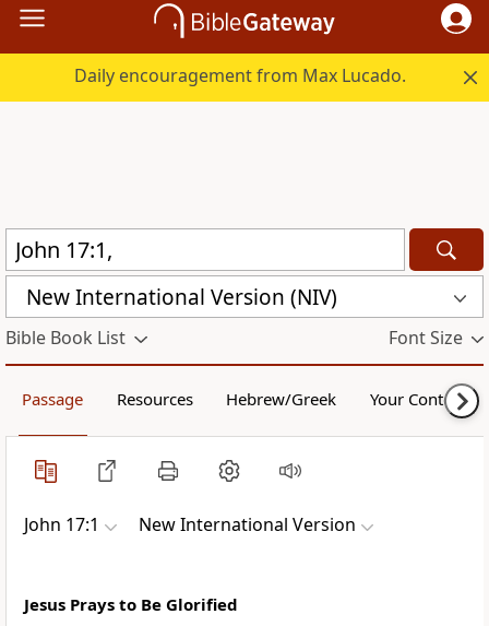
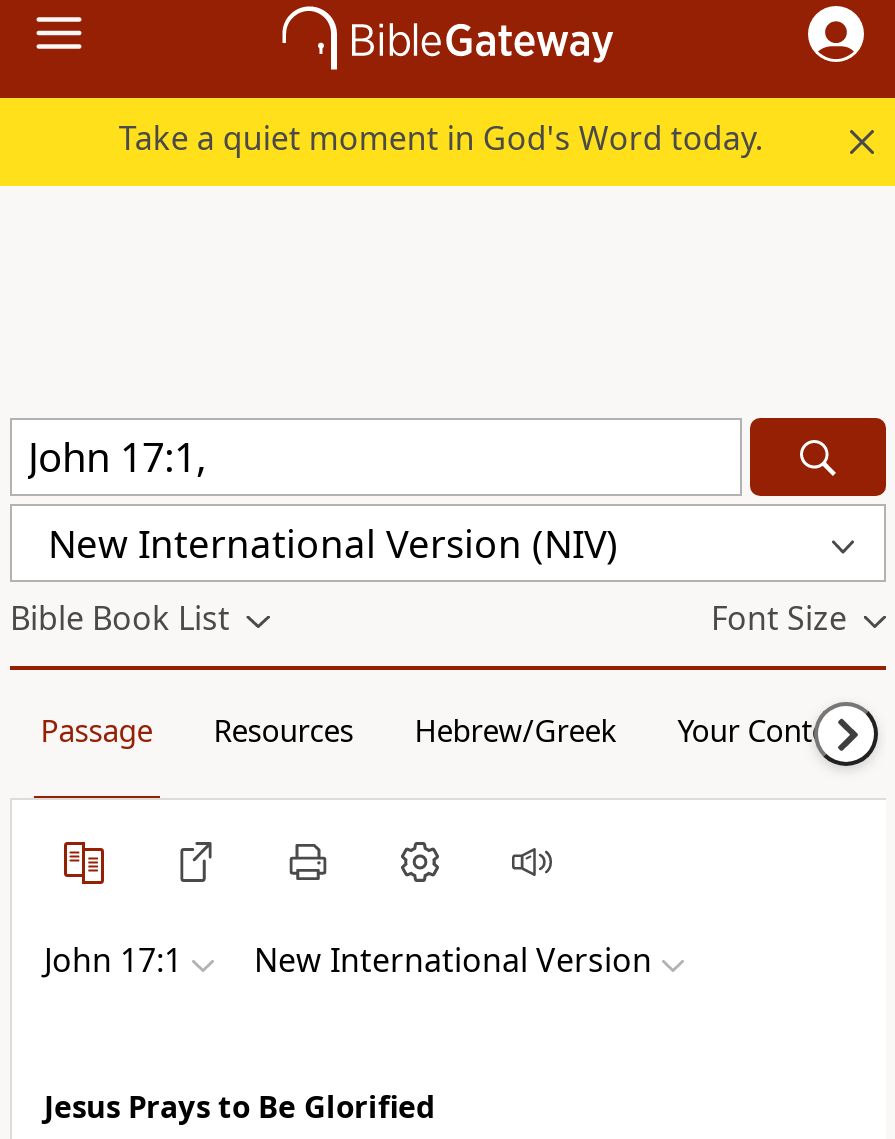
[75,63,406,87] Daily encouragement from Max Lucado. -> [119,116,763,160] Take a quiet moment in God's Word today.

